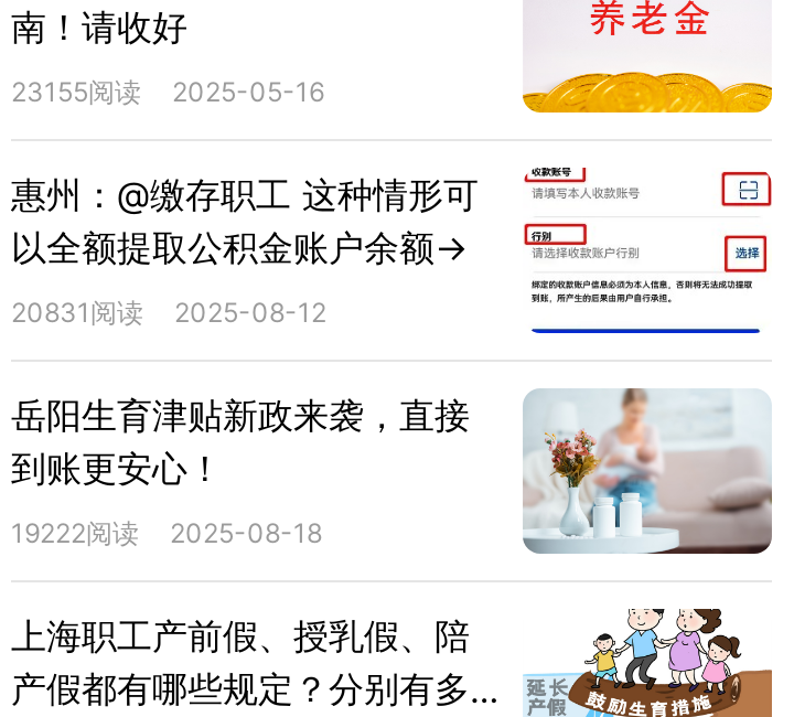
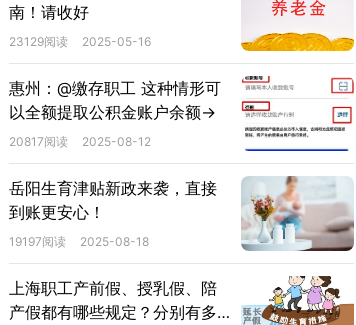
[11,76,324,109] 23155阅读 2025-05-16 -> [9,34,151,49] 23129阅读 2025-05-16
[11,296,326,329] 20831阅读 2025-08-12 -> [9,134,151,149] 20817阅读 2025-08-12
[11,517,322,550] 19222阅读 2025-08-18 -> [9,234,149,249] 19197阅读 2025-08-18

